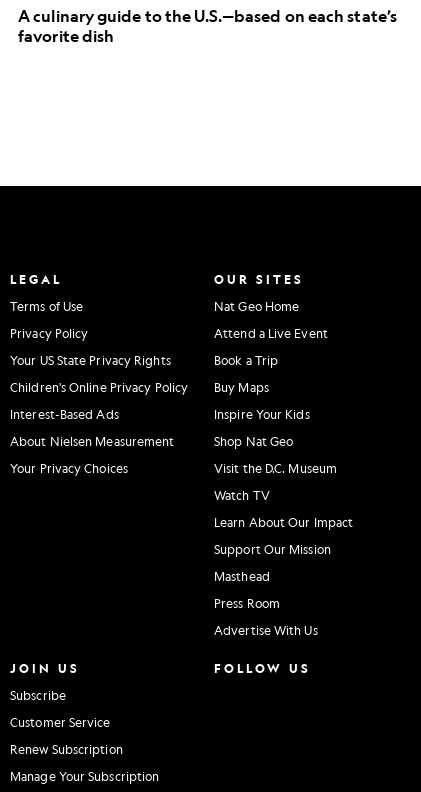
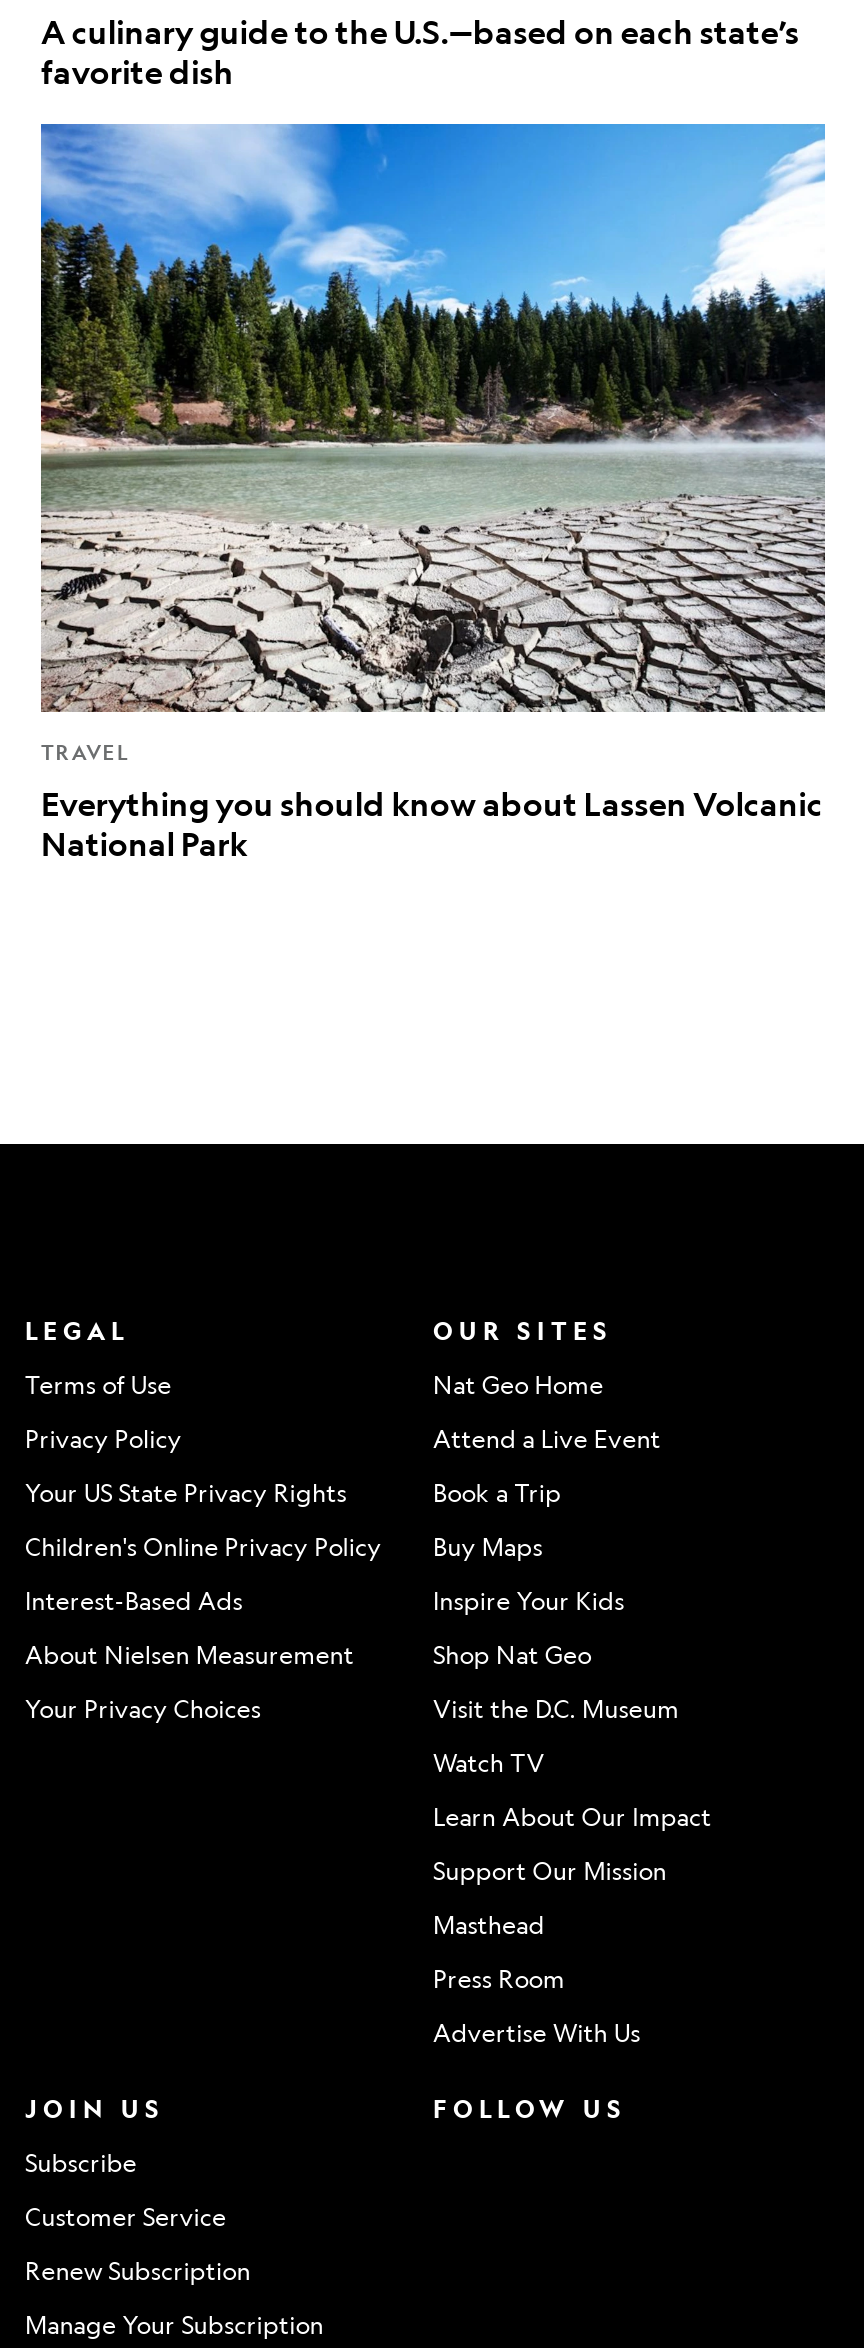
none -> [39,122,827,863] [image] | TRAVEL | Everything you should know about Lassen Volcanic | National Park

